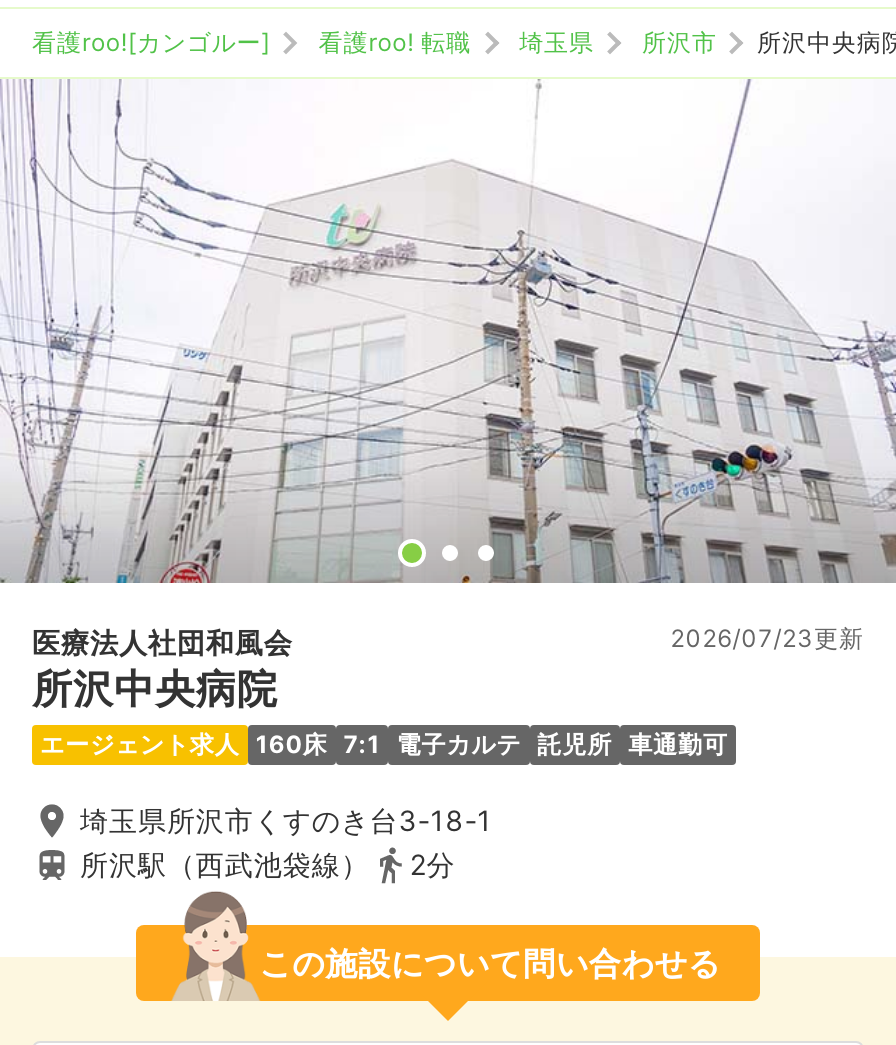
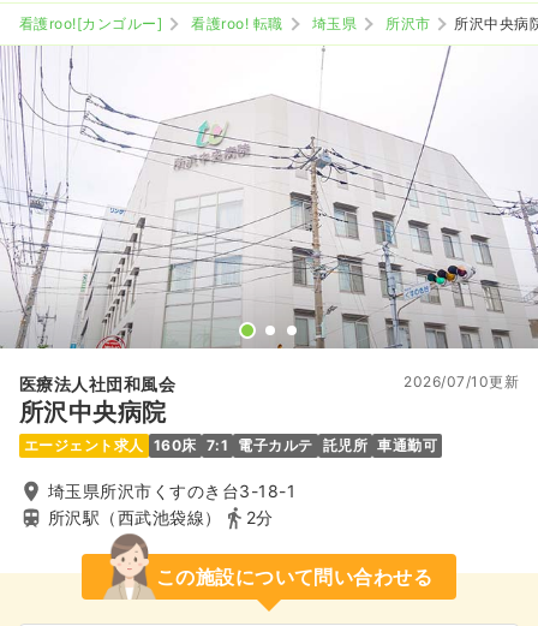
[670,623,864,653] 2026/07/23更新 -> [404,372,519,390] 2026/07/10更新

